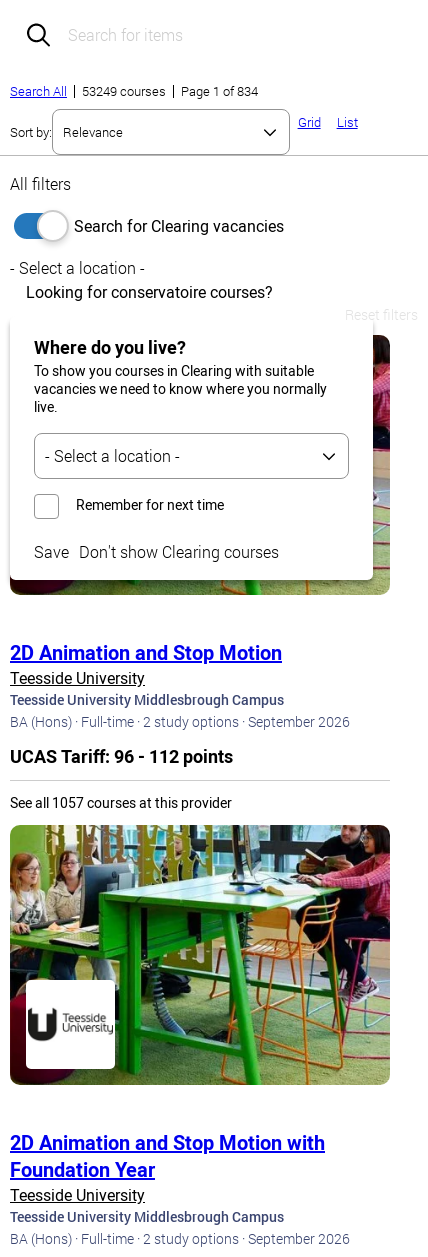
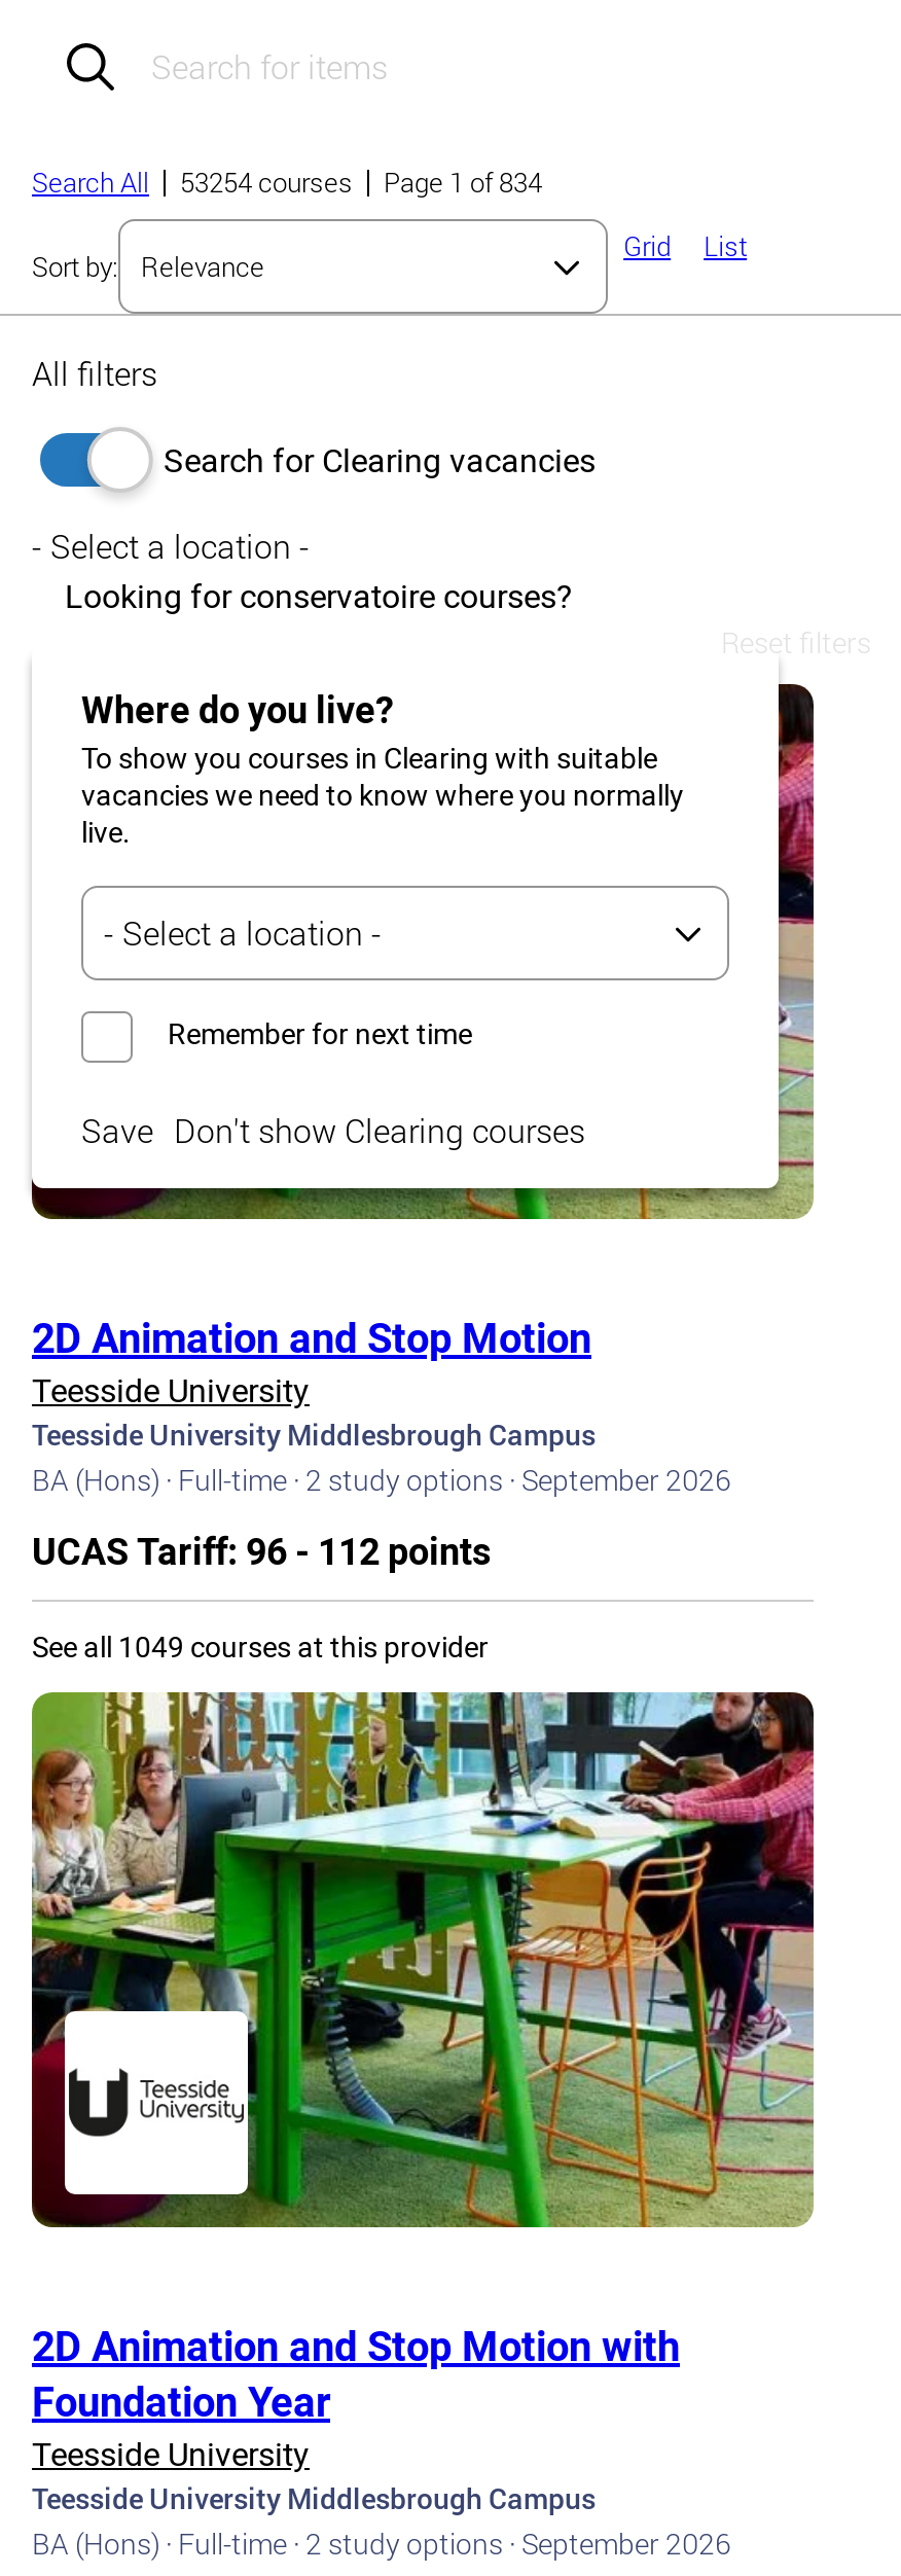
[10,82,258,100] Search All 53249 courses Page 1 of 834 -> [32,164,542,201] Search All 53254 courses Page 1 of 834
[10,793,232,812] See all 1057 courses at this provider -> [32,1627,489,1666] See all 1049 courses at this provider

